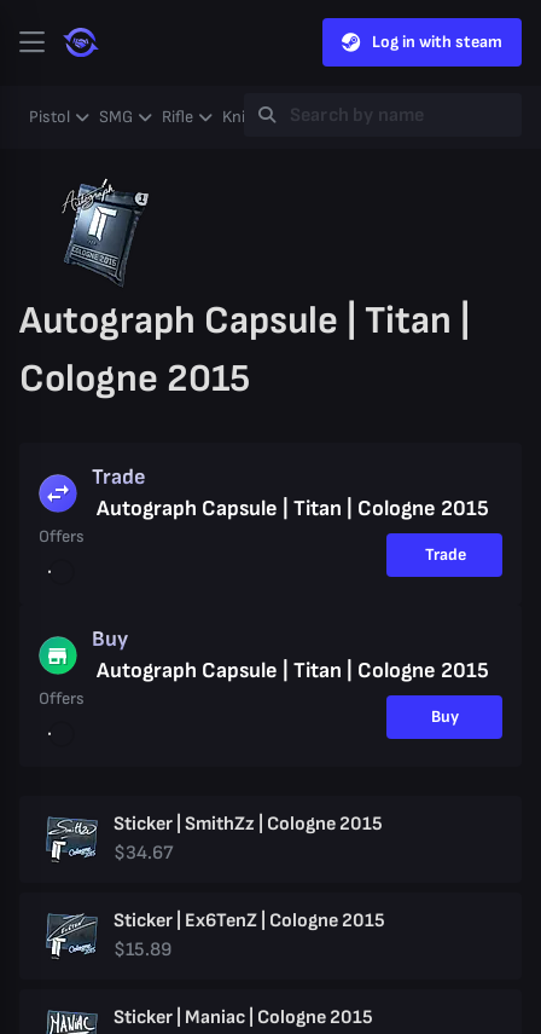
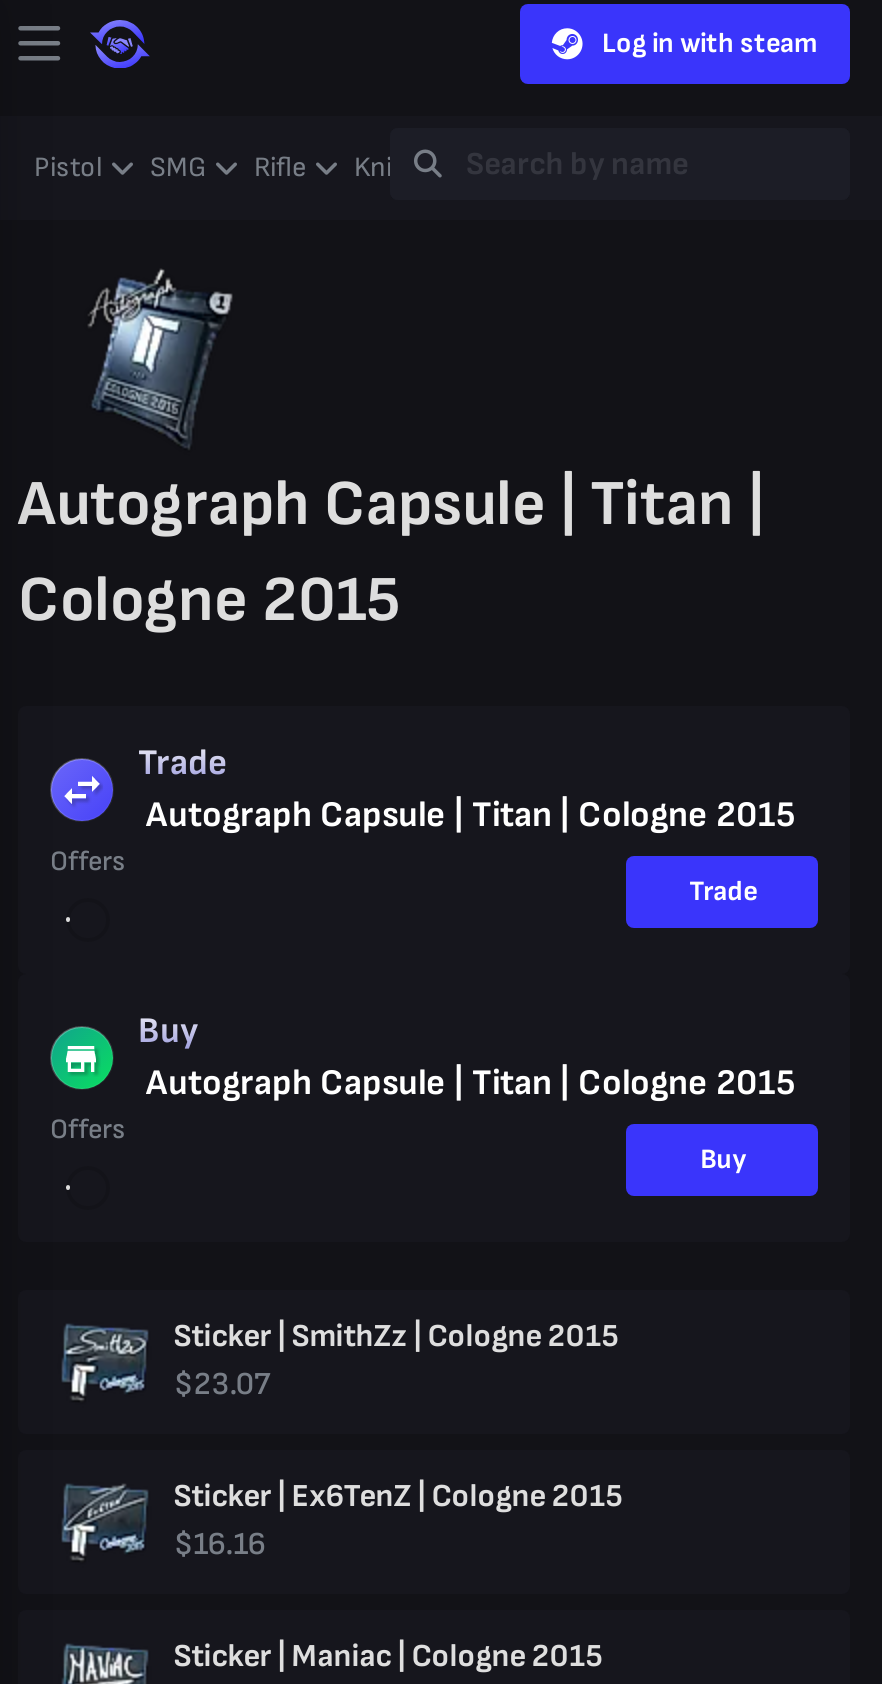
[113,842,174,865] $34.67 -> [174,1366,272,1404] $23.07
[113,938,171,961] $15.89 -> [174,1526,266,1564] $16.16

